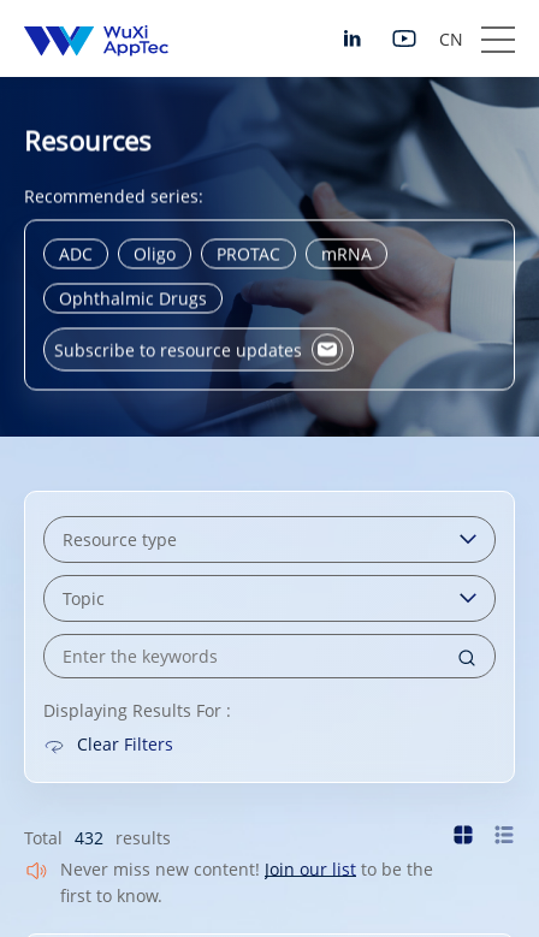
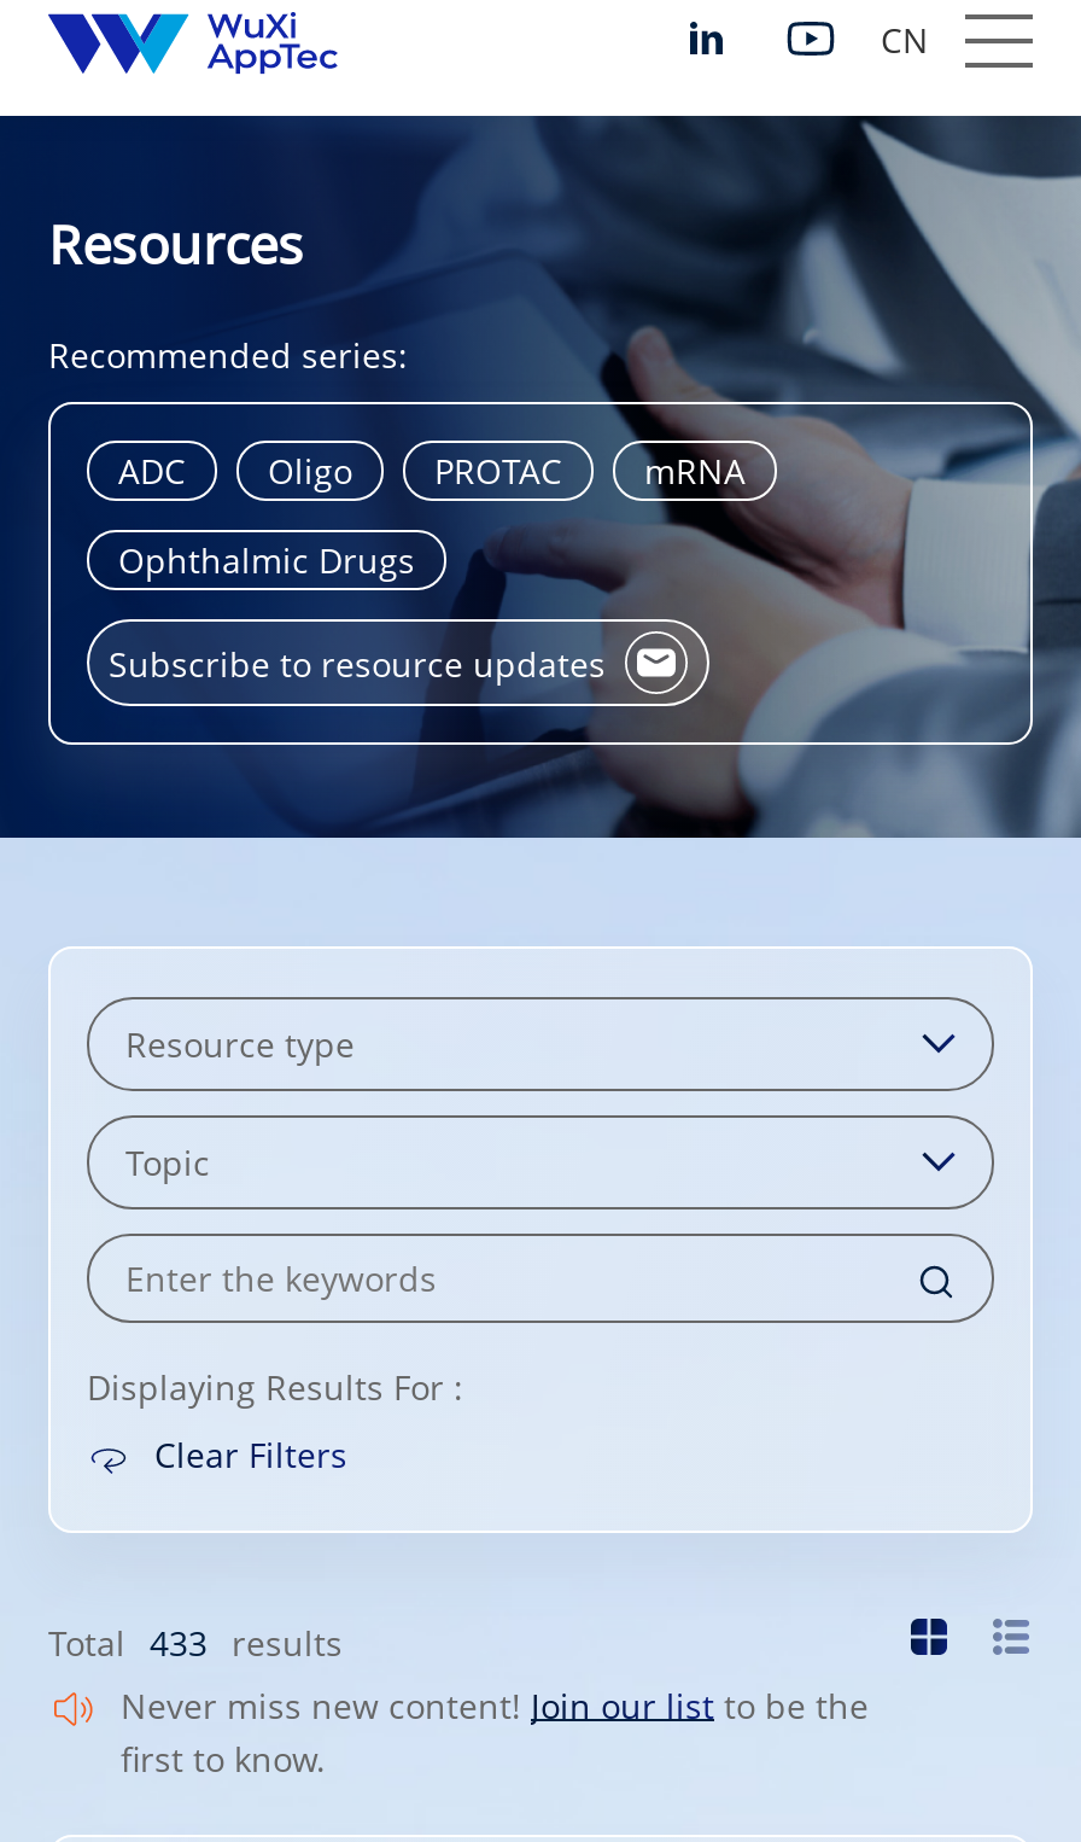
[24,826,171,849] Total 432 results -> [48,1620,343,1666] Total 433 results

